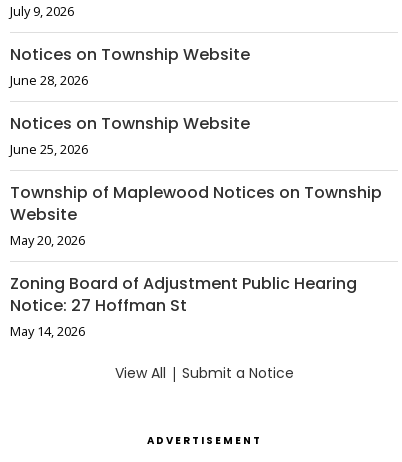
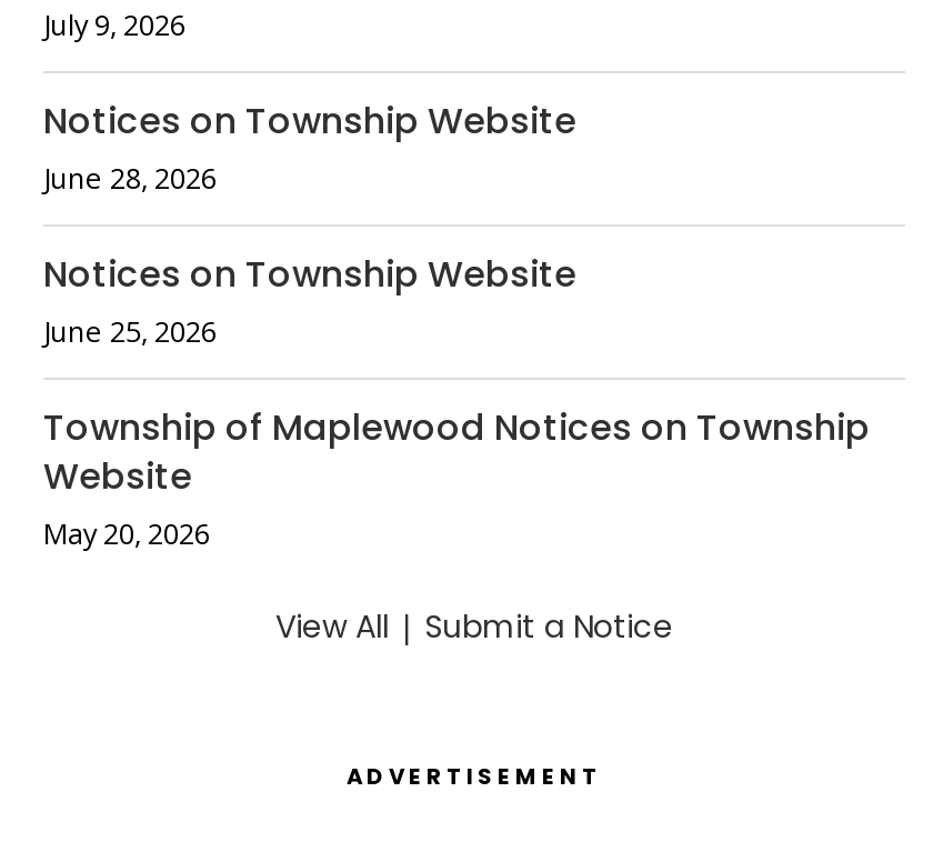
[10,272,357,340] Zoning Board of Adjustment Public Hearing | Notice: 27 Hoffman St | May 14, 2026 -> none

